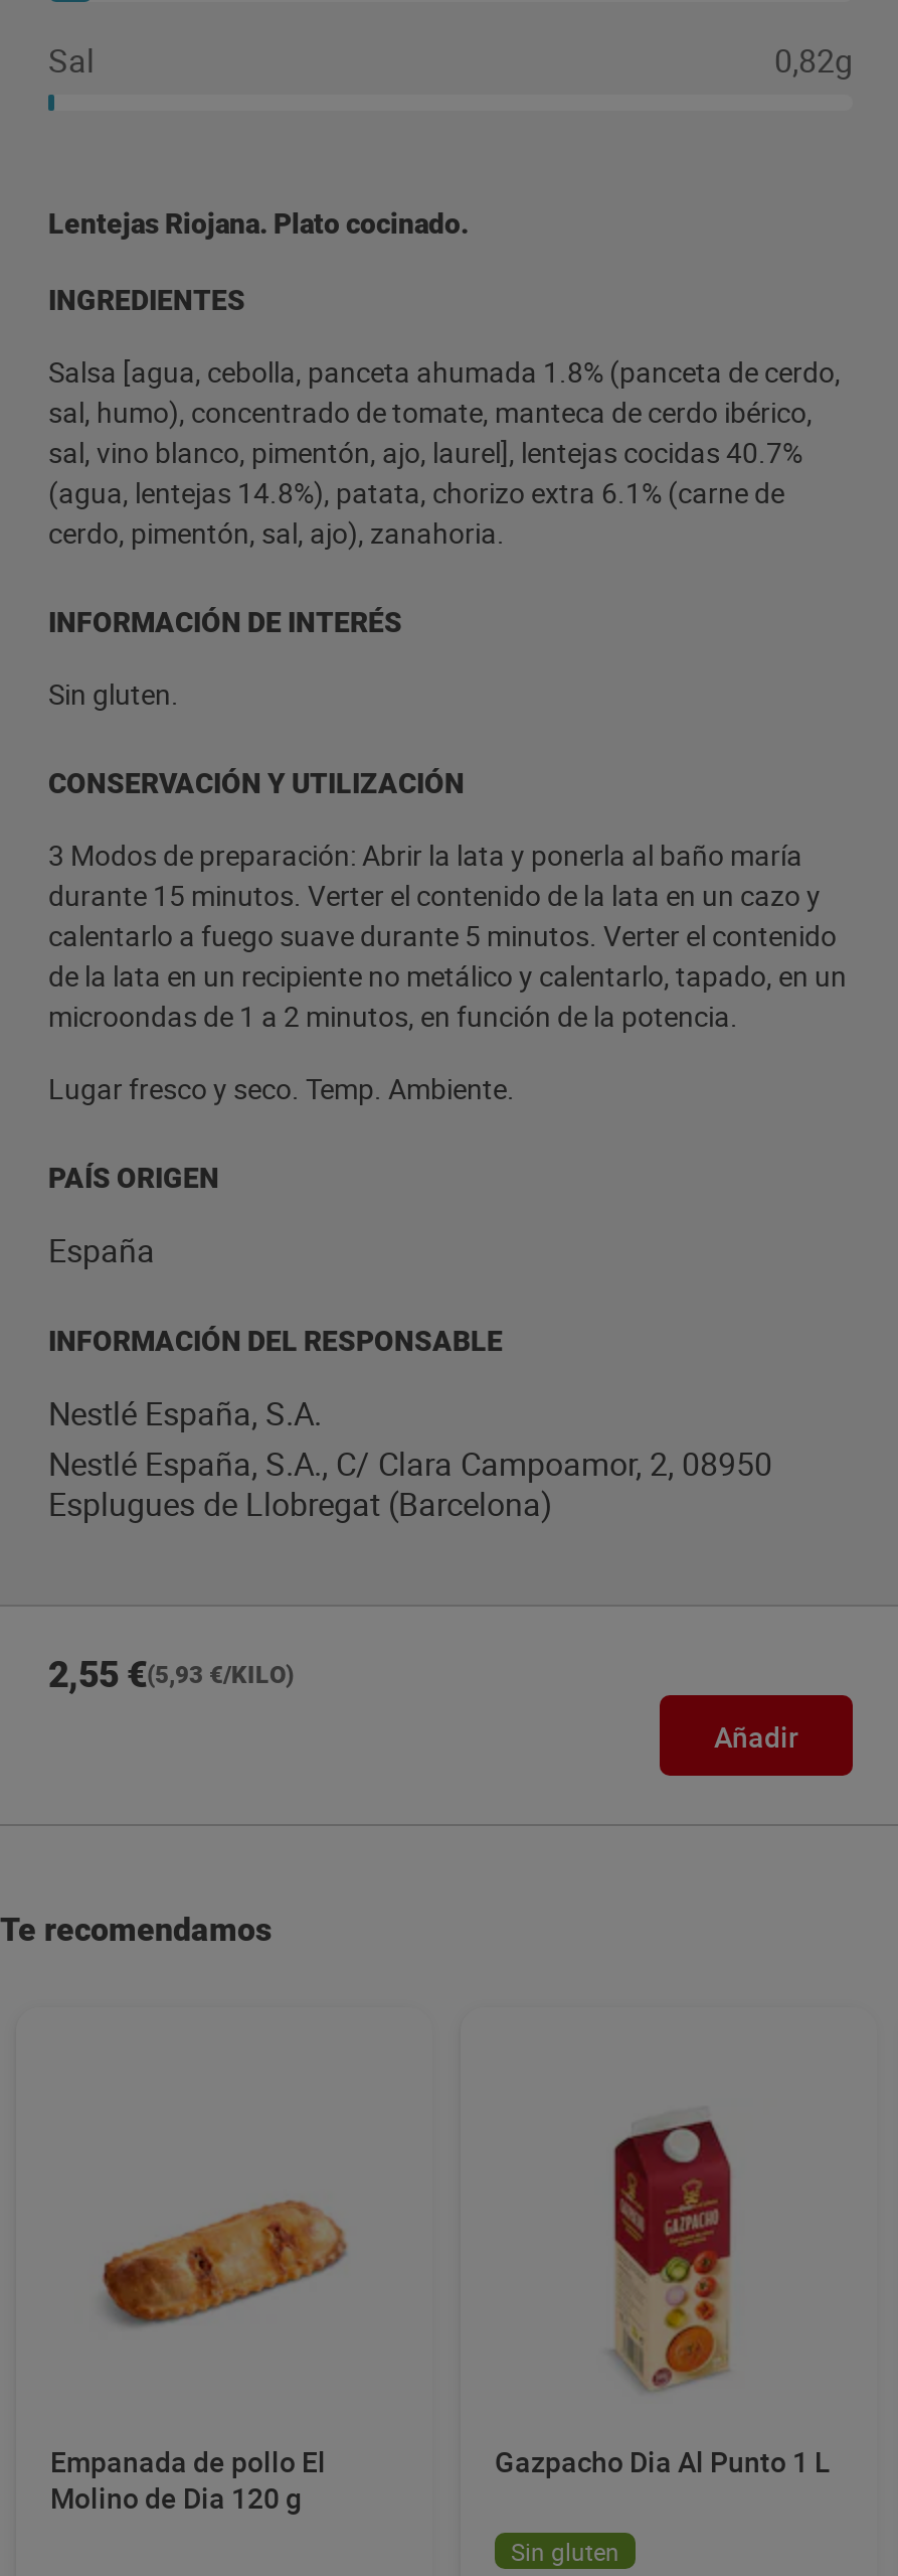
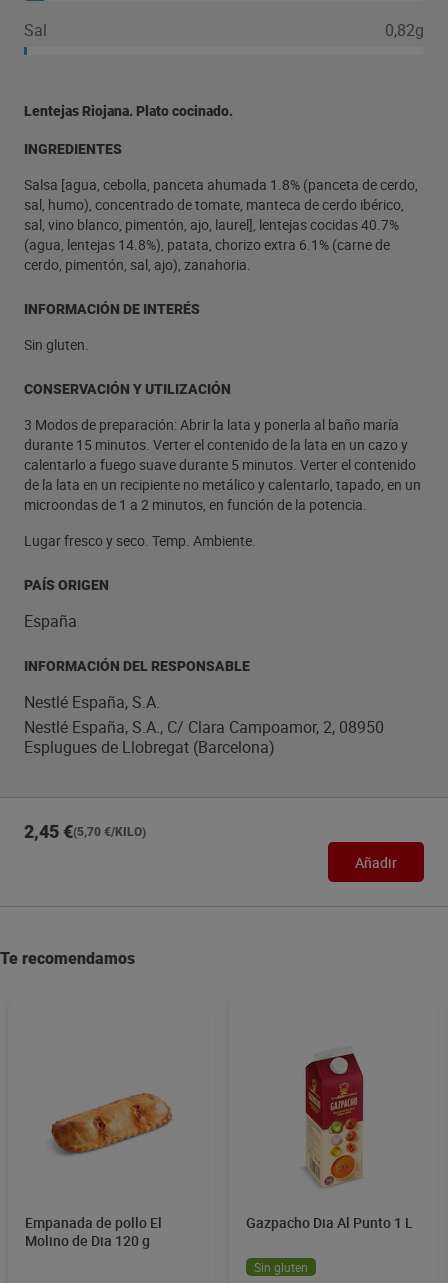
[48,1653,294,1695] 2,55 €(5,93 €/KILO) -> [24,821,146,842] 2,45 €(5,70 €/KILO)

